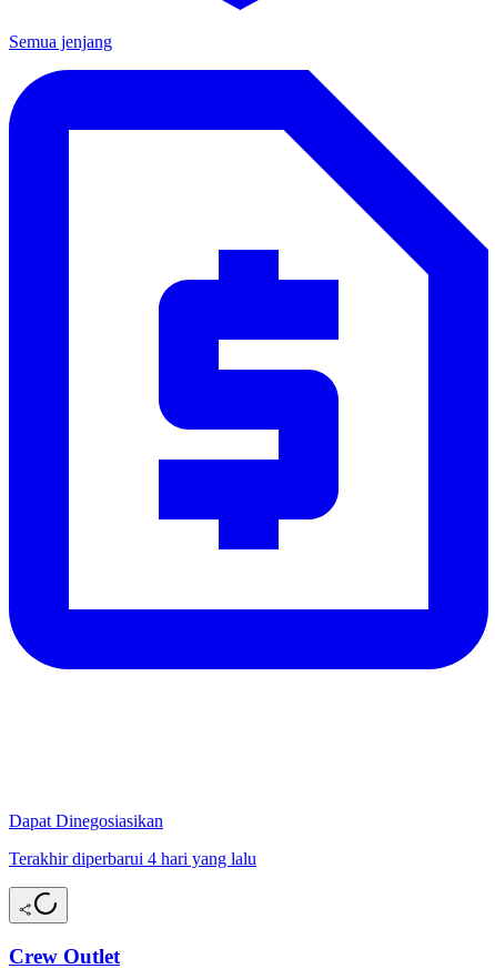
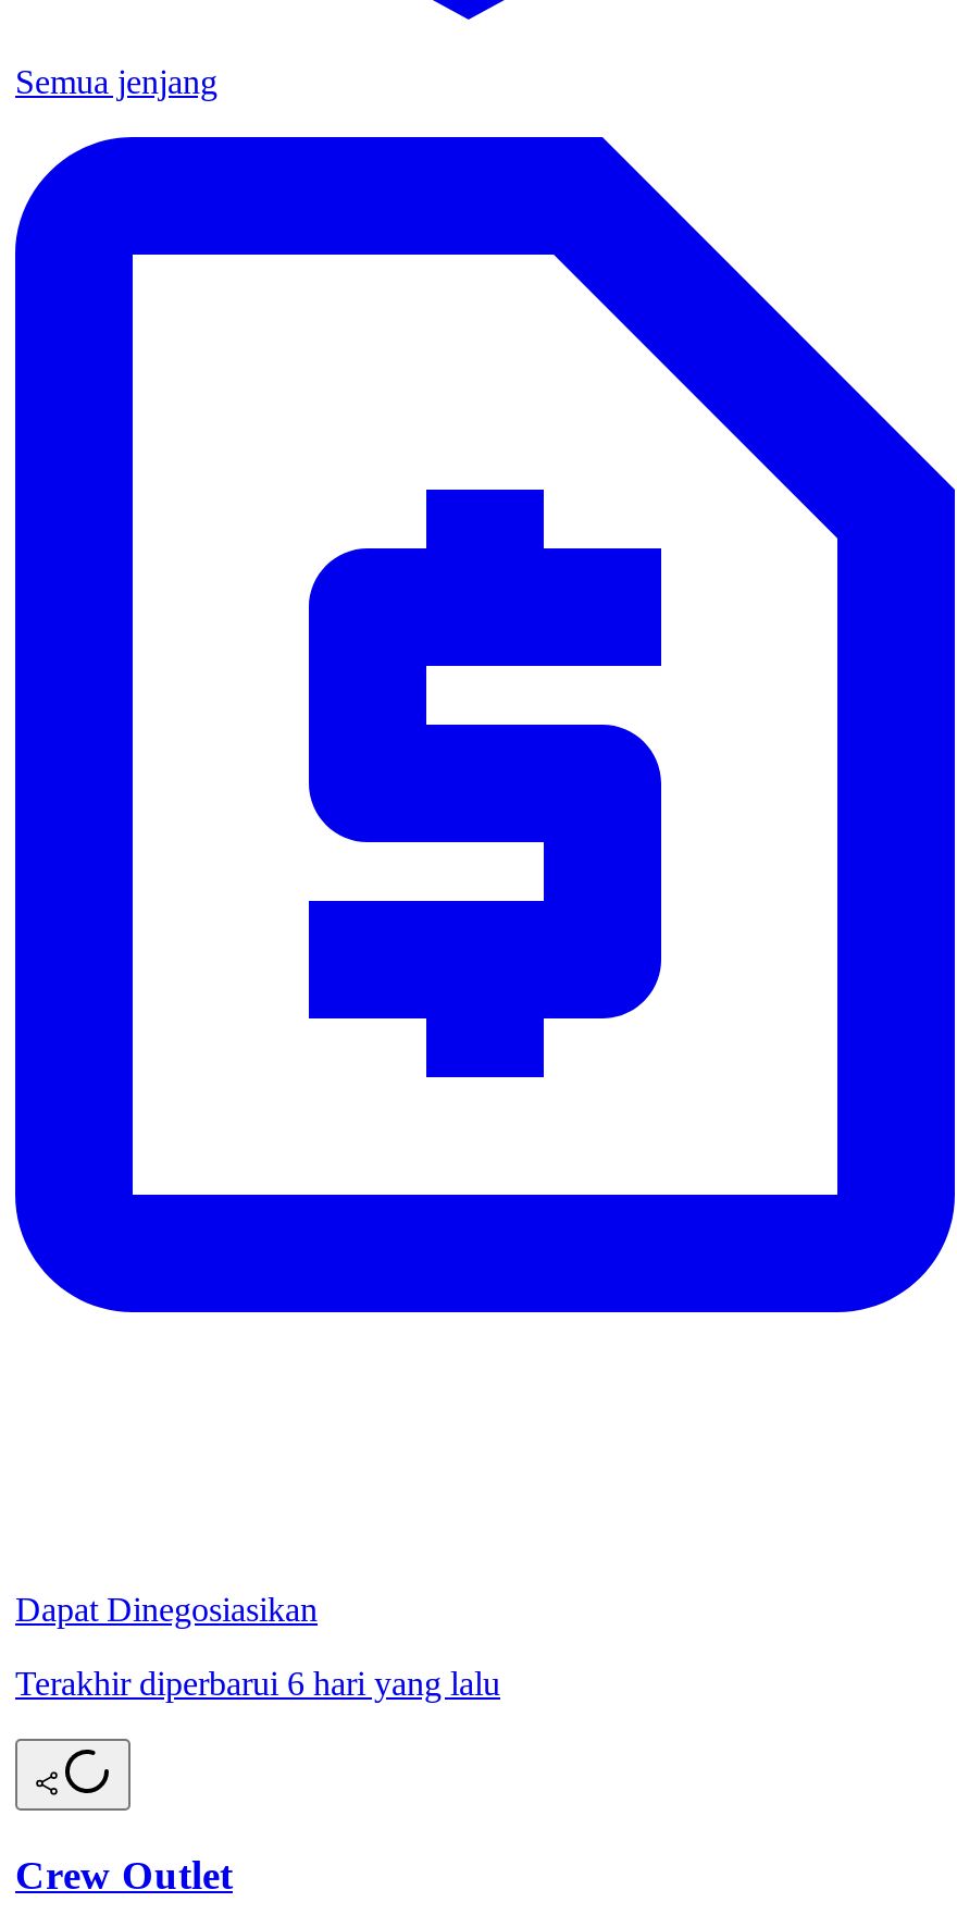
[9,849,256,868] Terakhir diperbarui 4 hari yang lalu -> [15,1665,500,1702] Terakhir diperbarui 6 hari yang lalu

